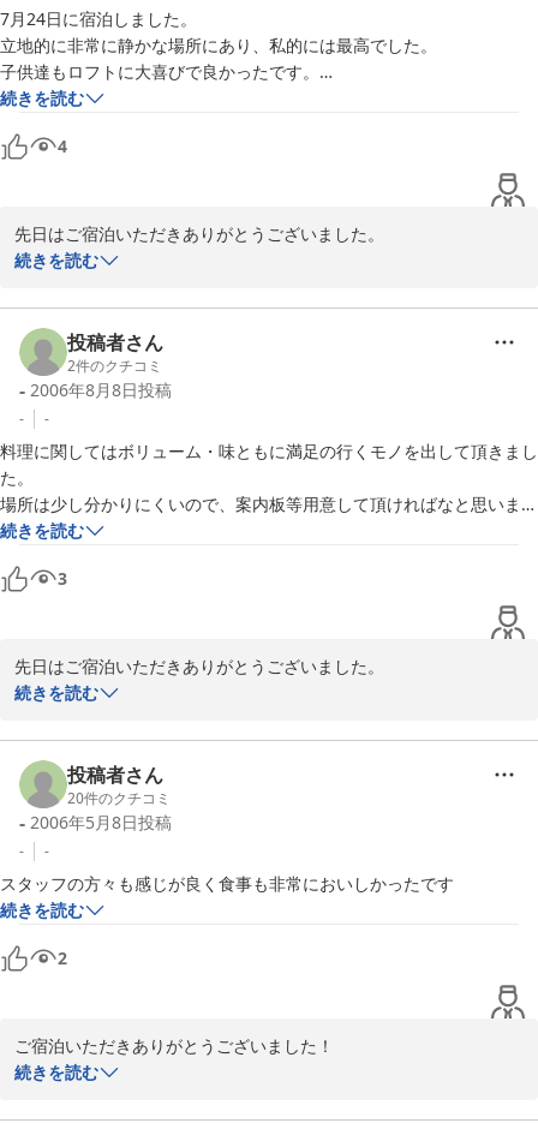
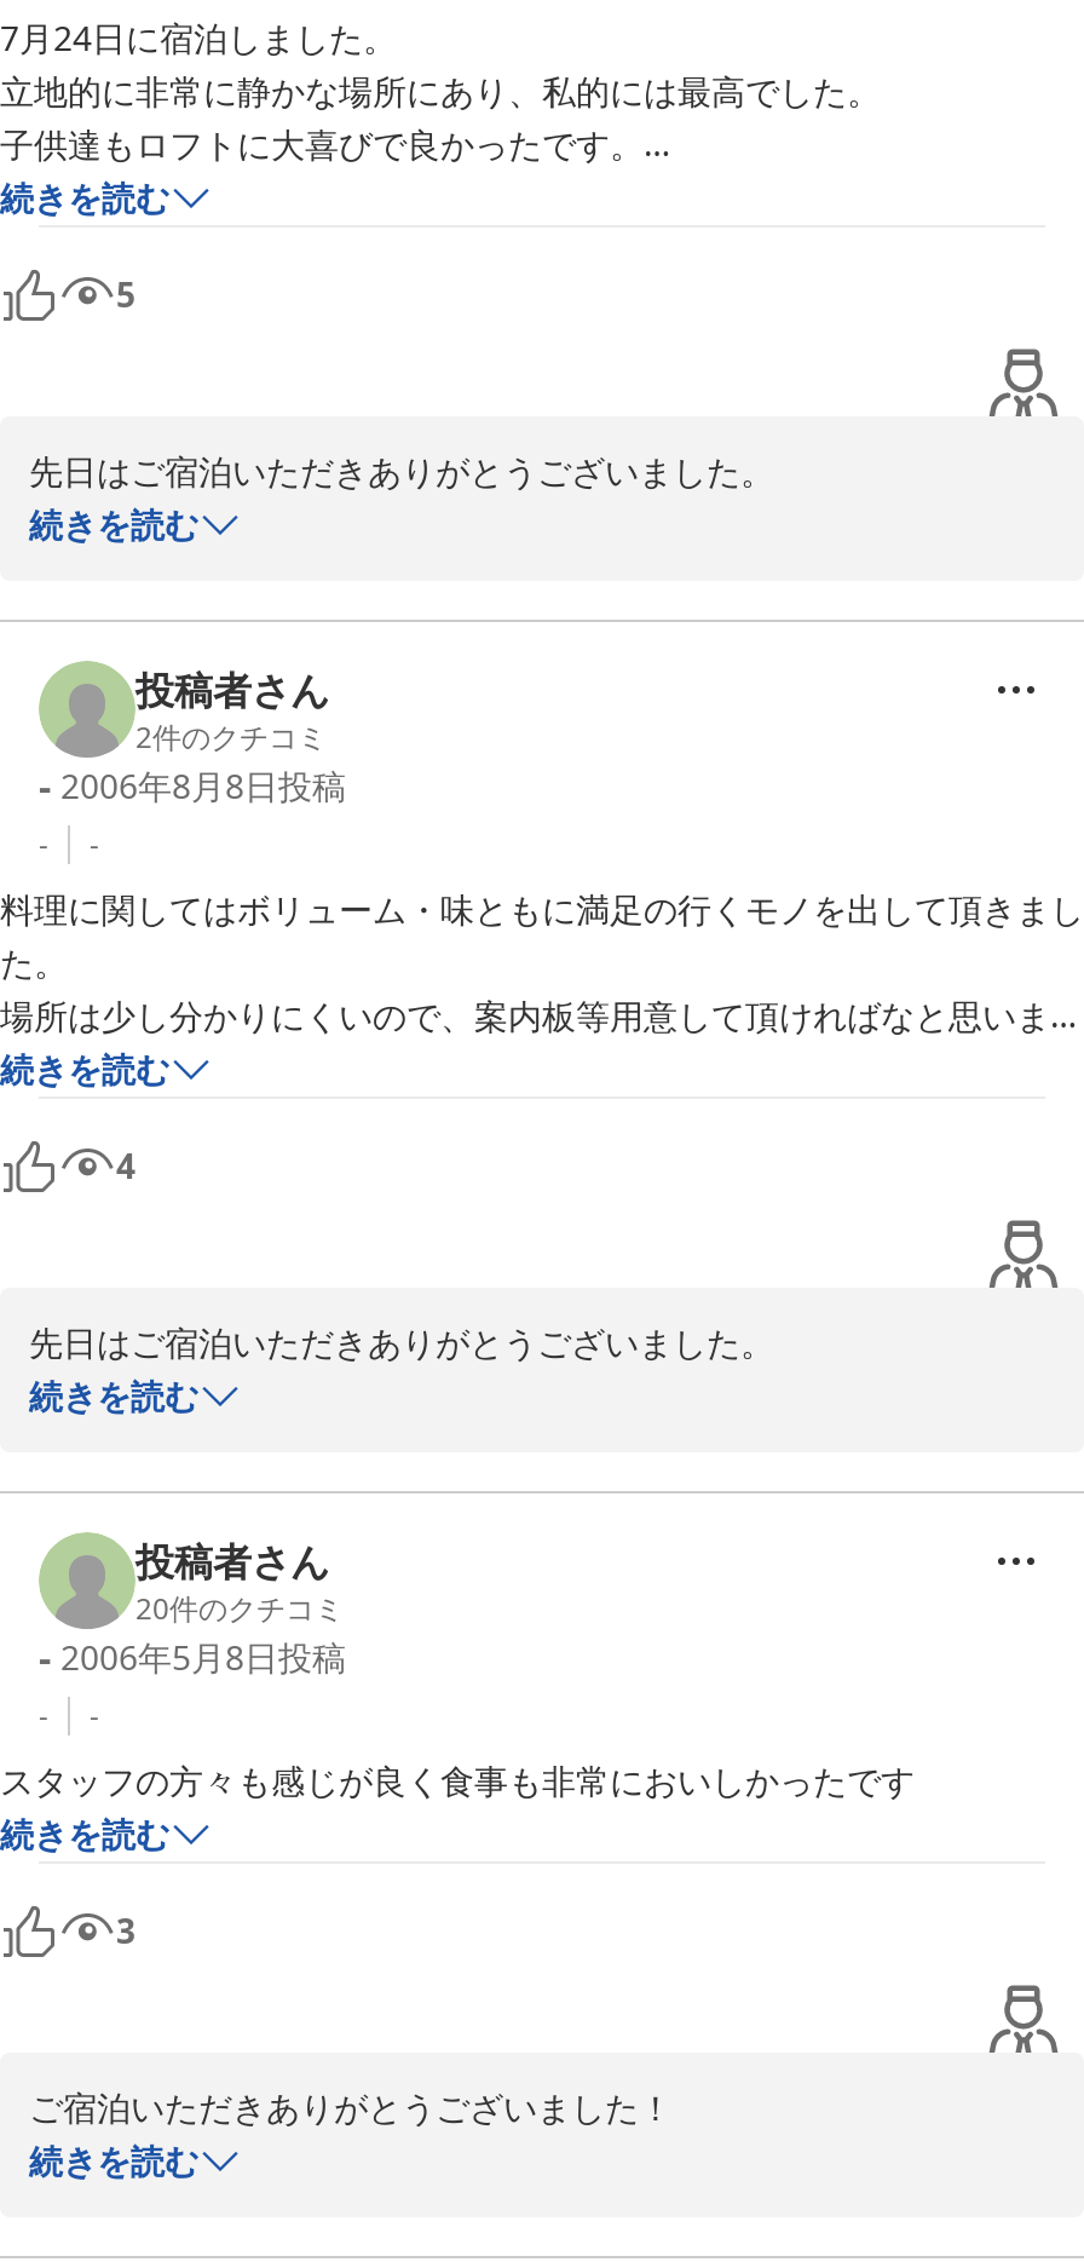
[58,134,67,157] 4 -> [116,271,135,317] 5
[58,567,67,589] 3 -> [116,1142,135,1188] 4
[58,946,67,969] 2 -> [116,1907,135,1953] 3

